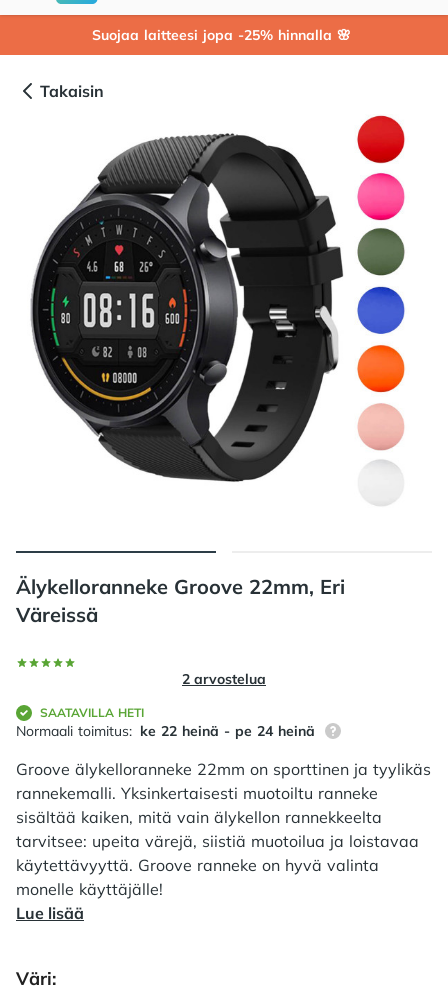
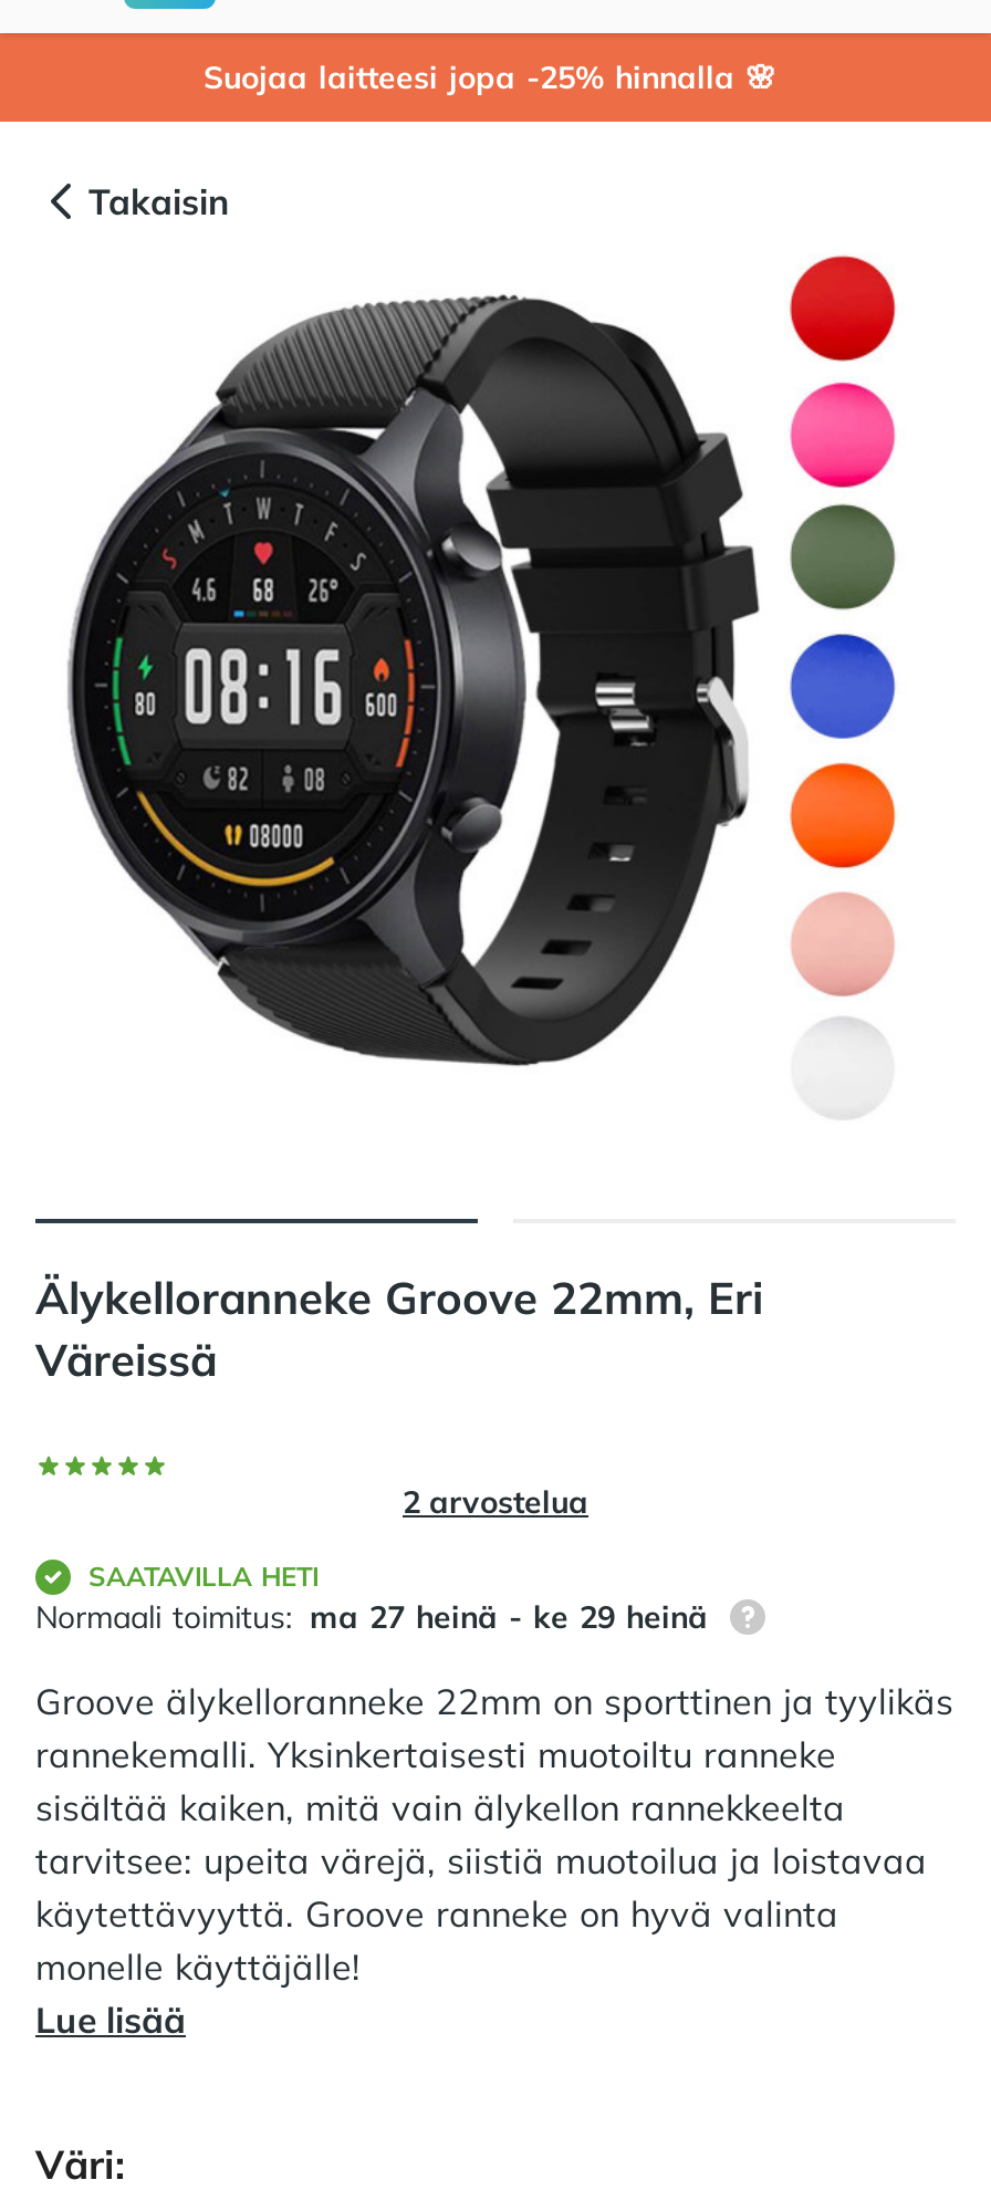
[16,722,315,740] Normaali toimitus: ke 22 heinä - pe 24 heinä -> [35,1597,708,1637] Normaali toimitus: ma 27 heinä - ke 29 heinä

